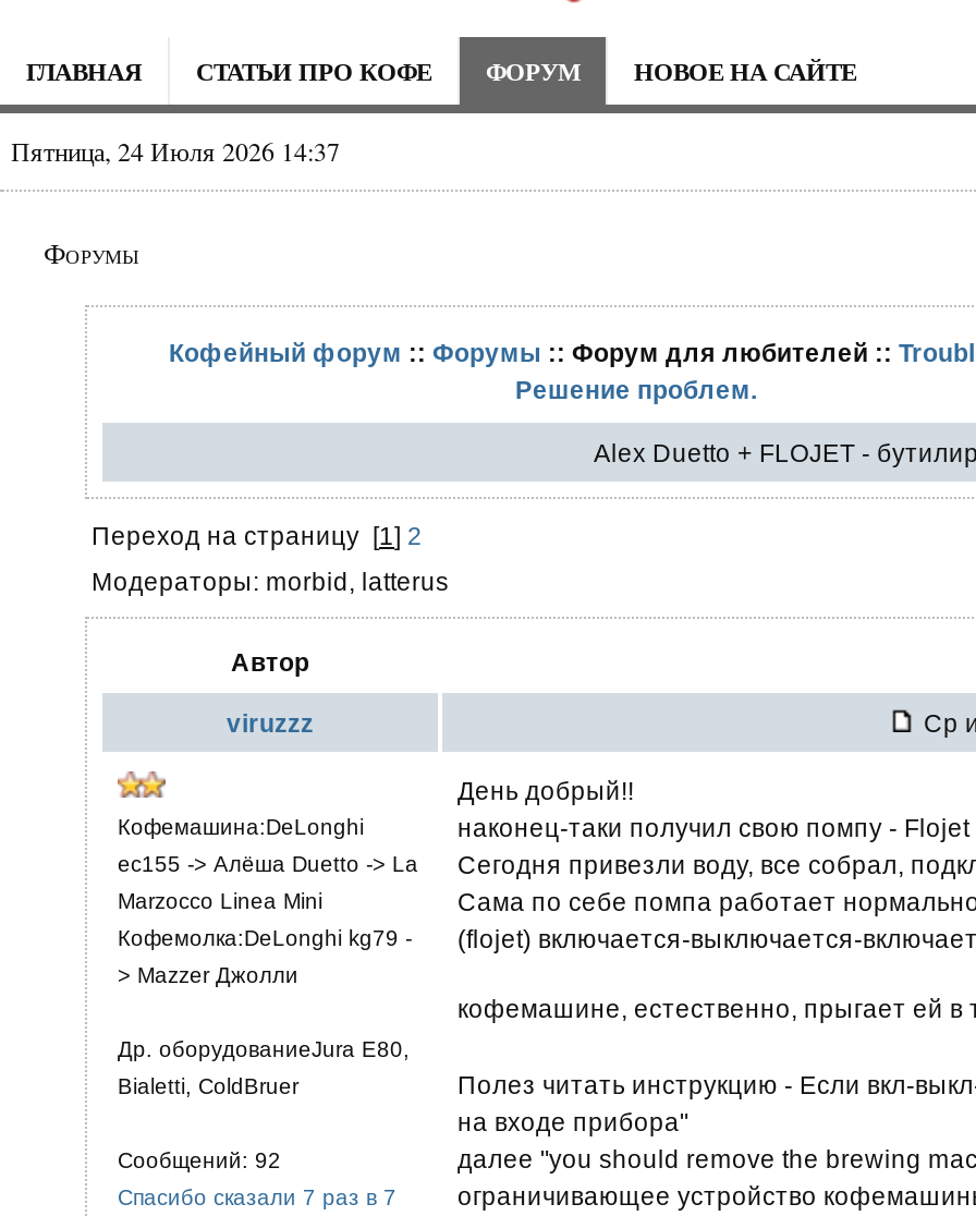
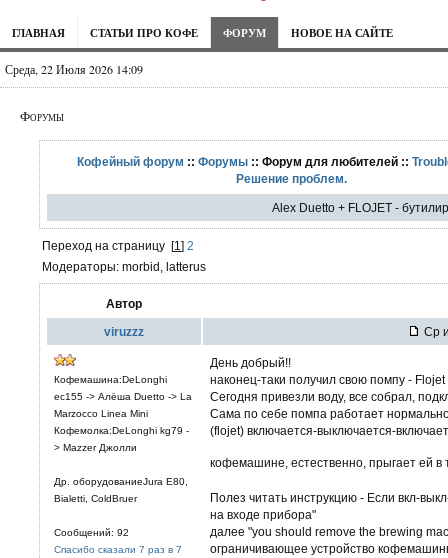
[11,133,340,168] Пятница, 24 Июля 2026 14:37 -> [5,61,143,77] Среда, 22 Июля 2026 14:09

